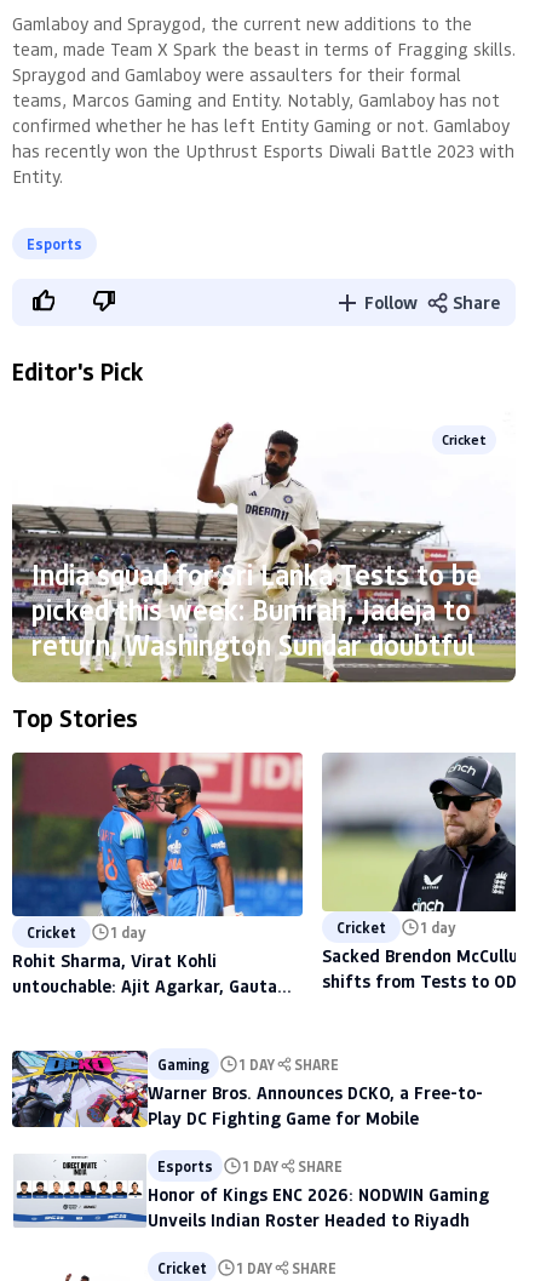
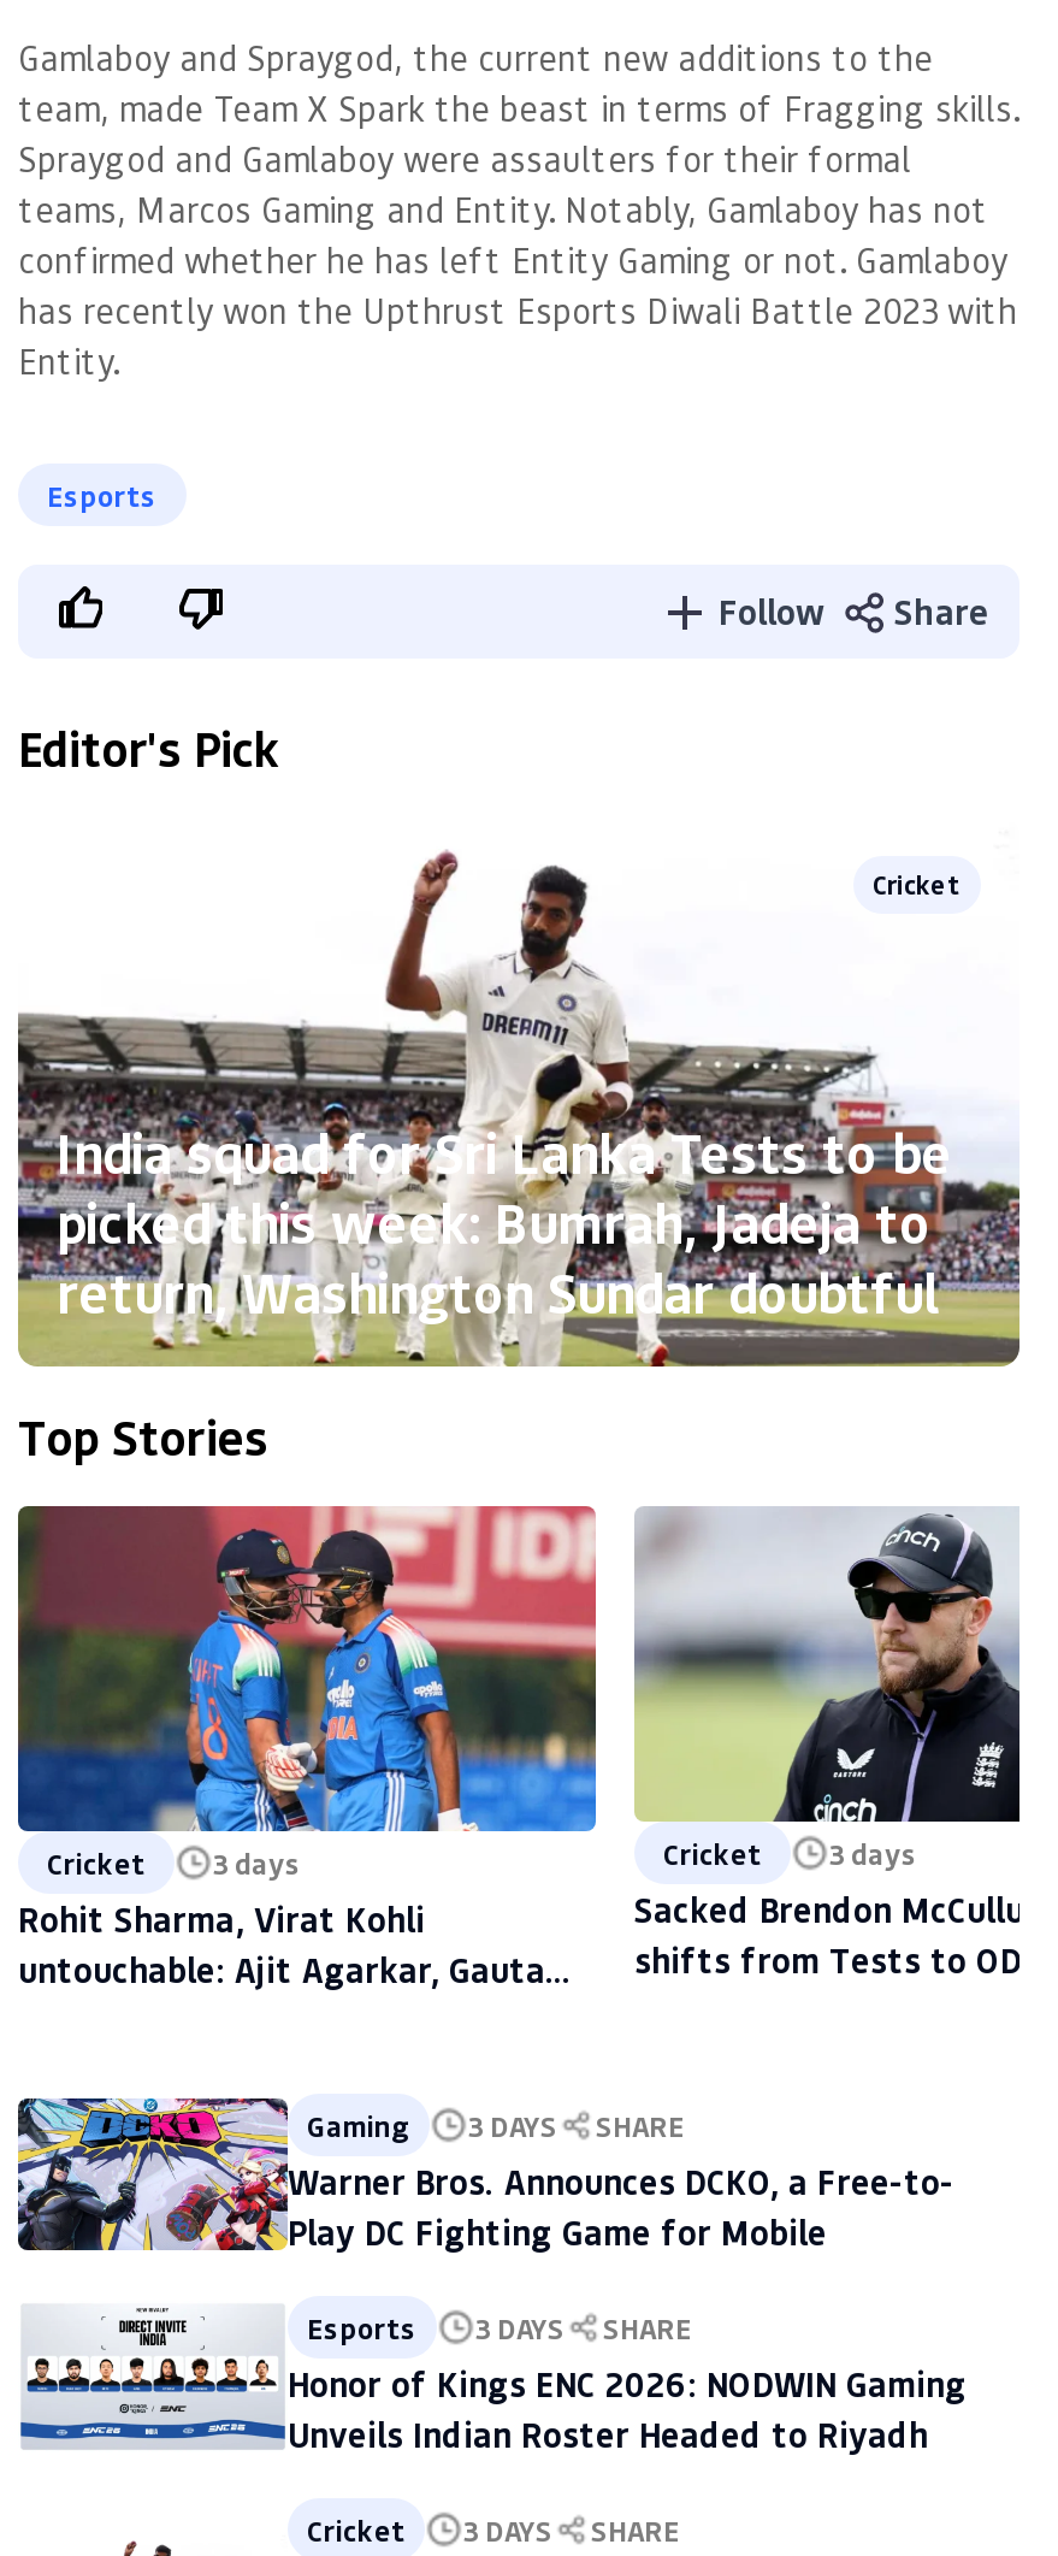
[27,922,146,942] Cricket 1 day -> [47,1843,302,1882] Cricket 3 days
[336,918,456,937] Cricket 1 day -> [663,1834,918,1872] Cricket 3 days
[157,1054,339,1074] Gaming 1 DAY SHARE -> [307,2105,685,2144] Gaming 3 DAYS SHARE
[157,1156,343,1175] Esports 1 DAY SHARE -> [307,2308,692,2346] Esports 3 DAYS SHARE
[157,1258,336,1277] Cricket 1 DAY SHARE -> [307,2510,680,2549] Cricket 3 DAYS SHARE

